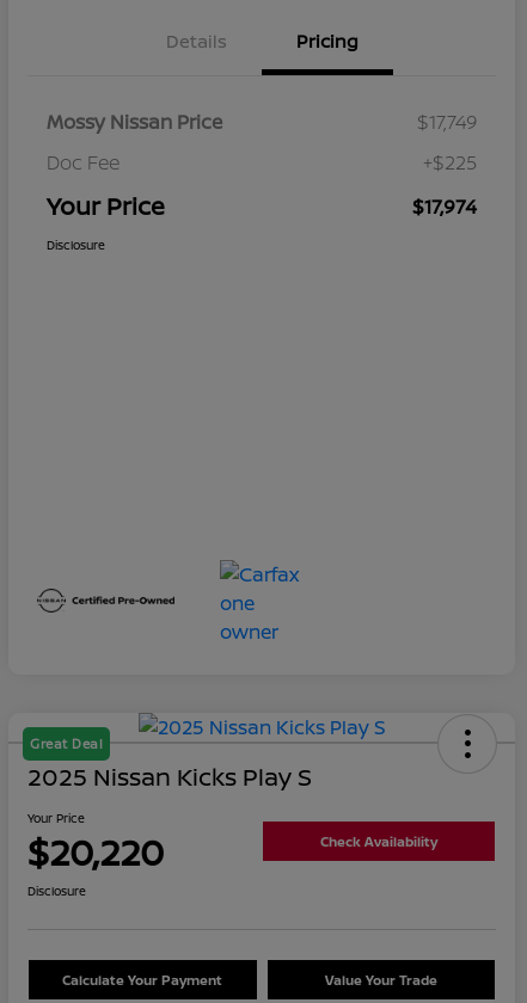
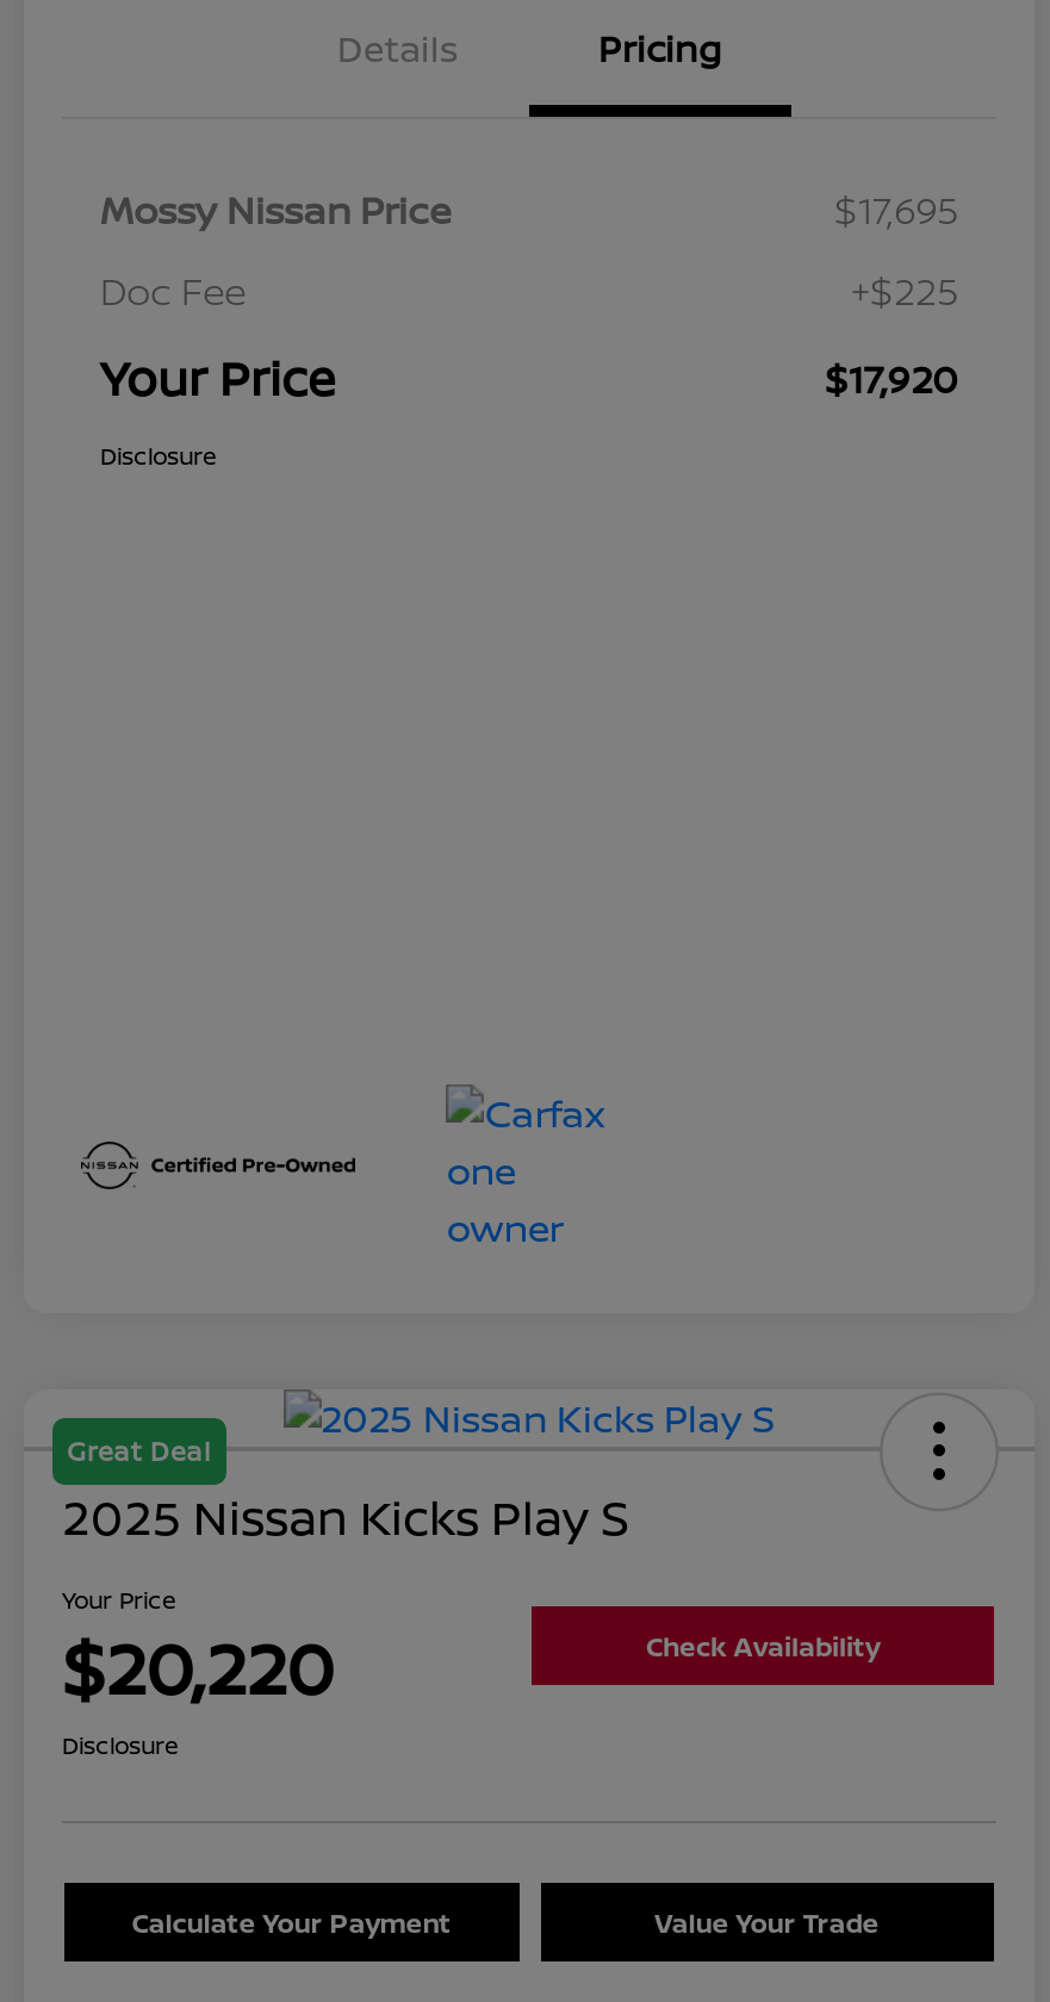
[417,109,477,135] $17,749 -> [834,184,958,236] $17,695
[412,194,477,220] $17,974 -> [825,353,958,406] $17,920

